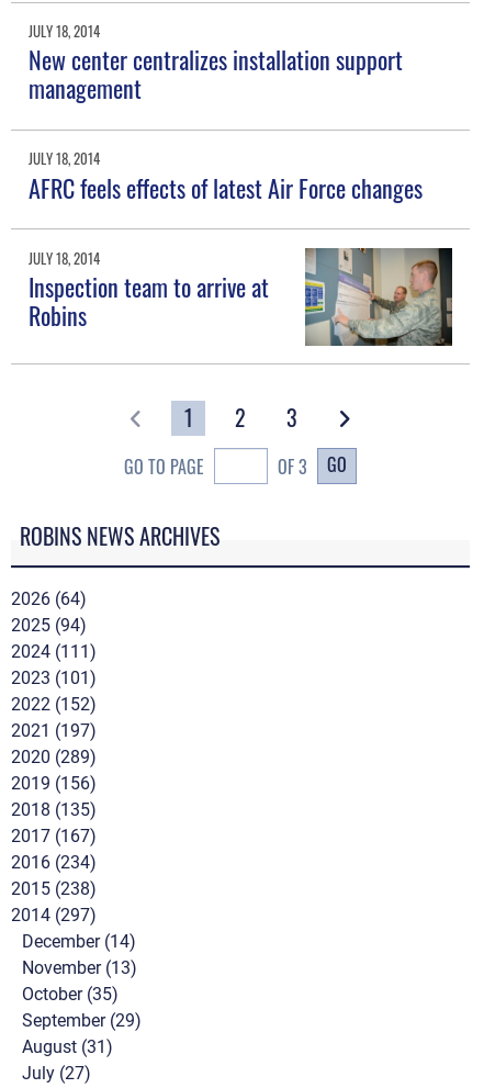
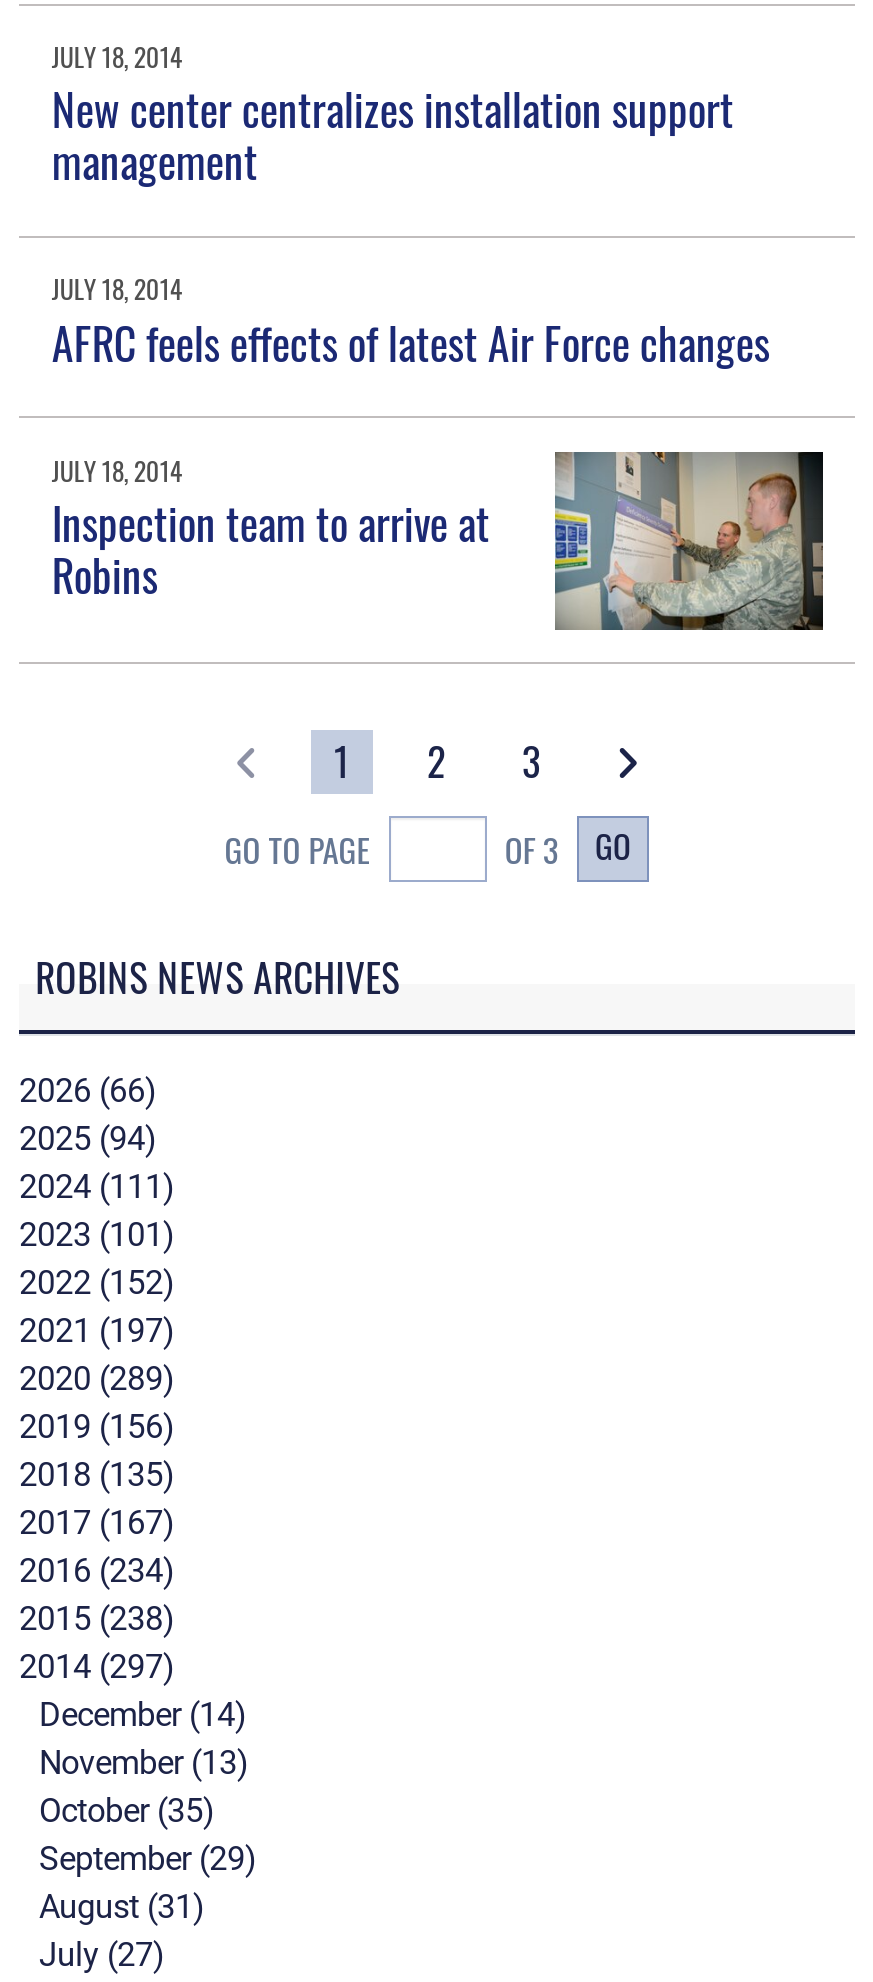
[11,589,87,609] 2026 (64) -> [19,1072,157,1110] 2026 (66)

